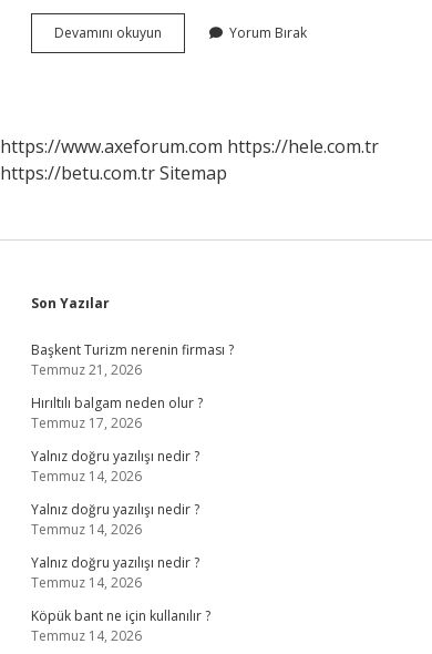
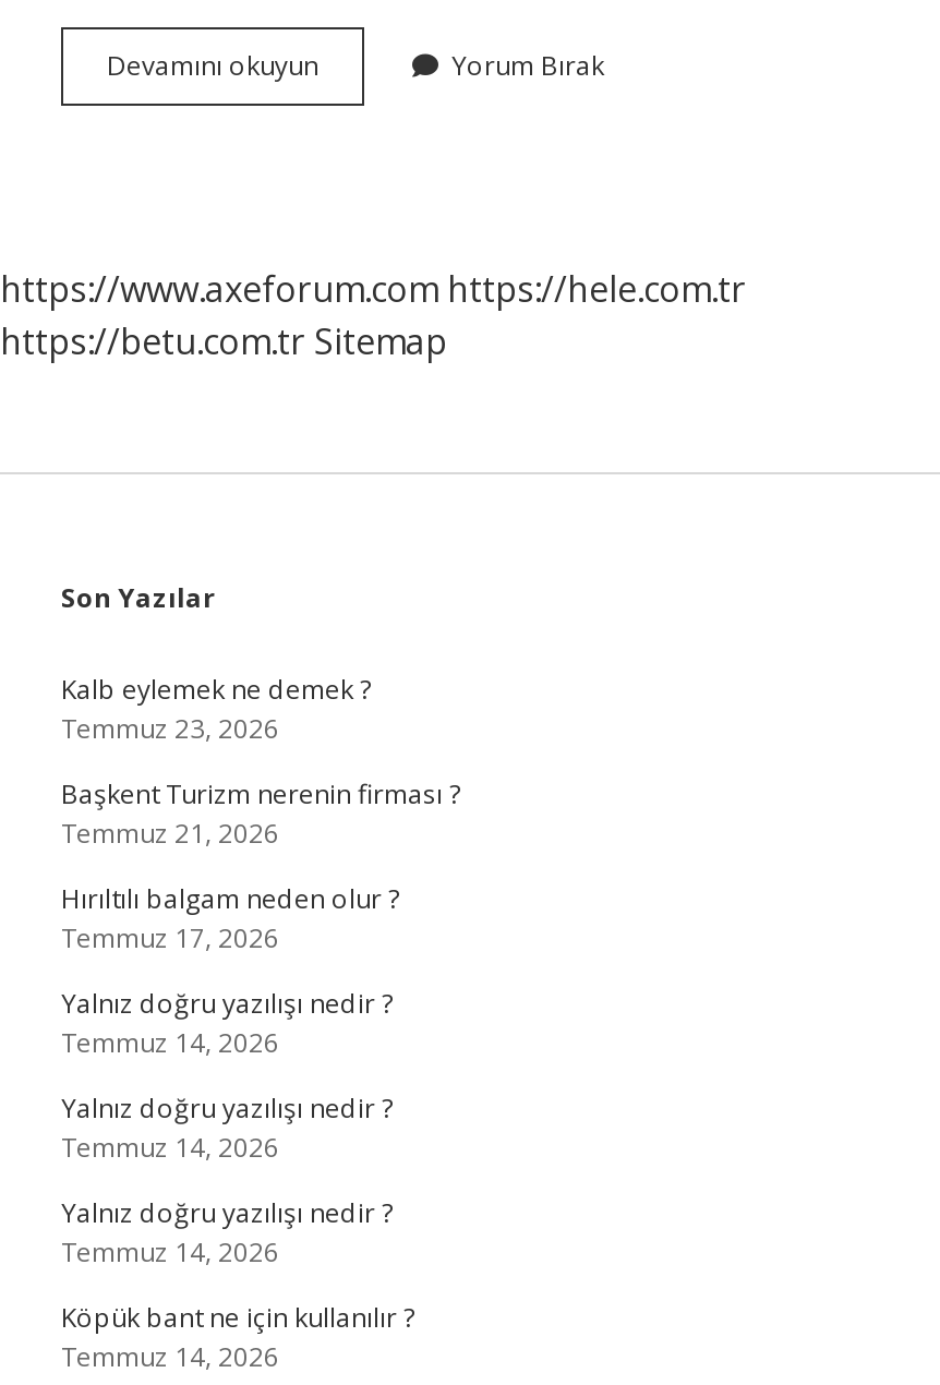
none -> [61,671,371,747] Kalb eylemek ne demek ? | Temmuz 23, 2026

